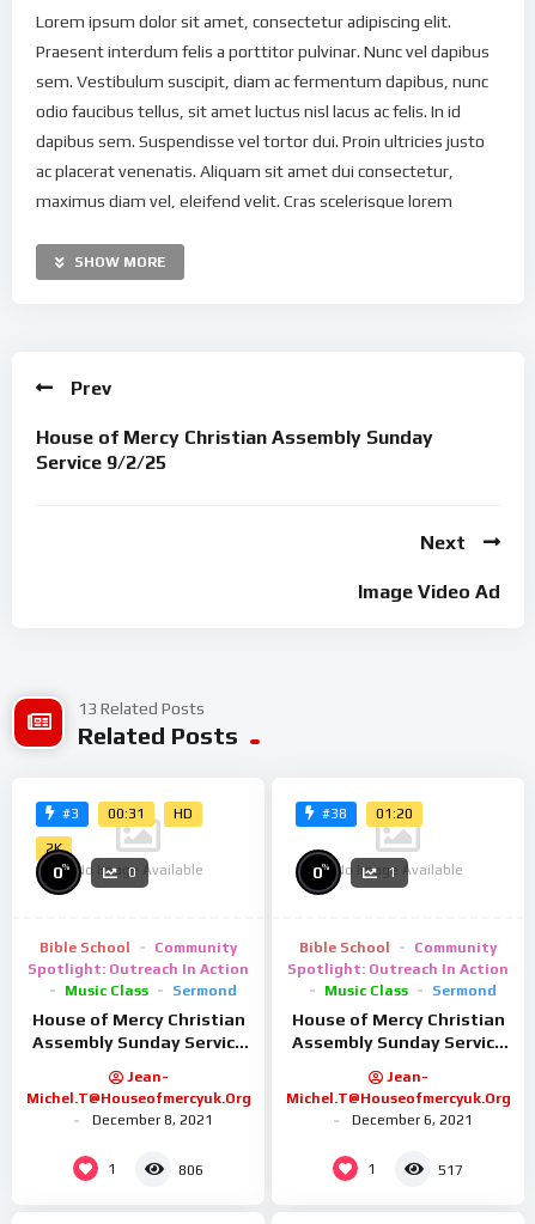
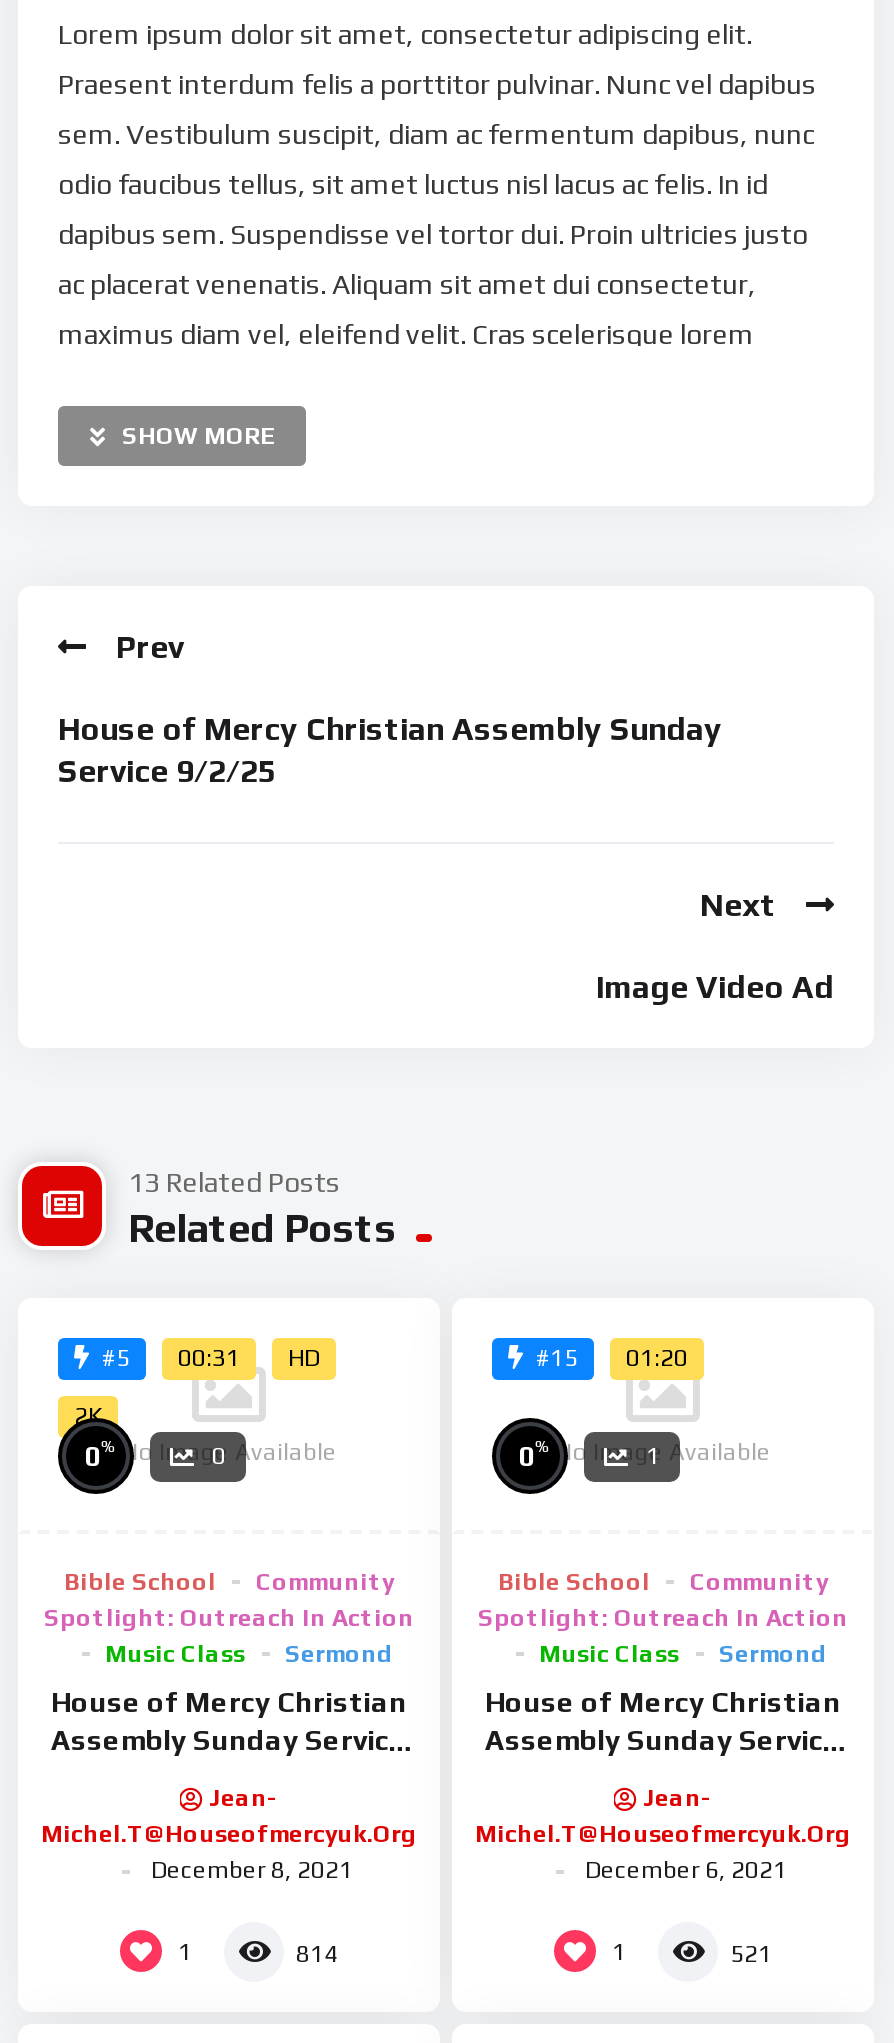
[62,805,193,822] #3 00:31 HD -> [102,1343,320,1372] #5 00:31 HD
[322,805,413,822] #38 01:20 -> [536,1343,688,1372] #15 01:20
[178,1161,203,1178] 806 -> [296,1939,338,1967] 814
[438,1161,463,1178] 517 -> [730,1939,772,1967] 521

